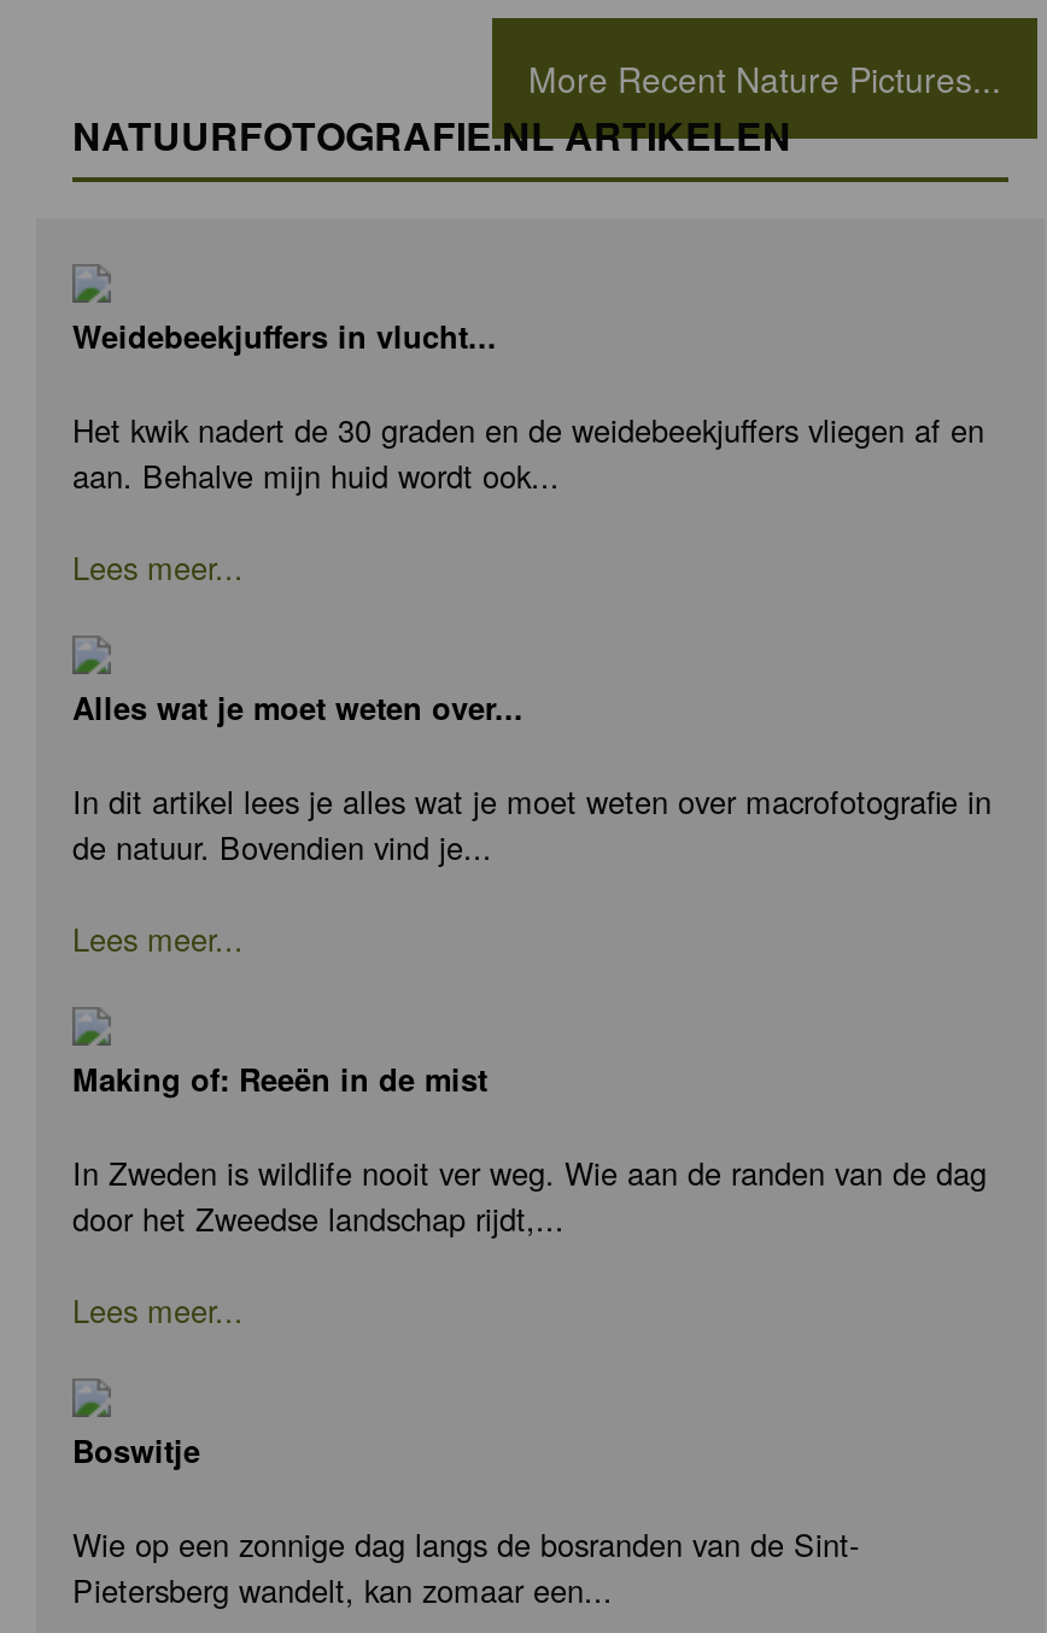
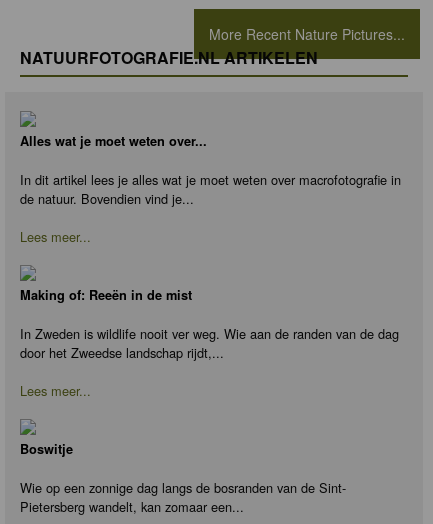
[72,315,984,590] Weidebeekjuffers in vlucht... | Het kwik nadert de 30 graden en de weidebeekjuffers vliegen af en | aan. Behalve mijn huid wordt ook... | Lees meer... -> none

